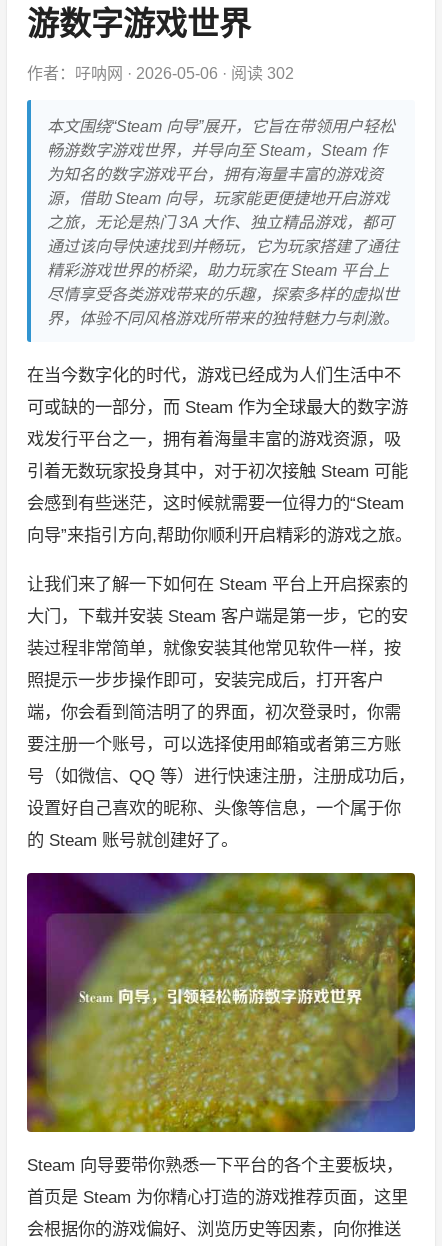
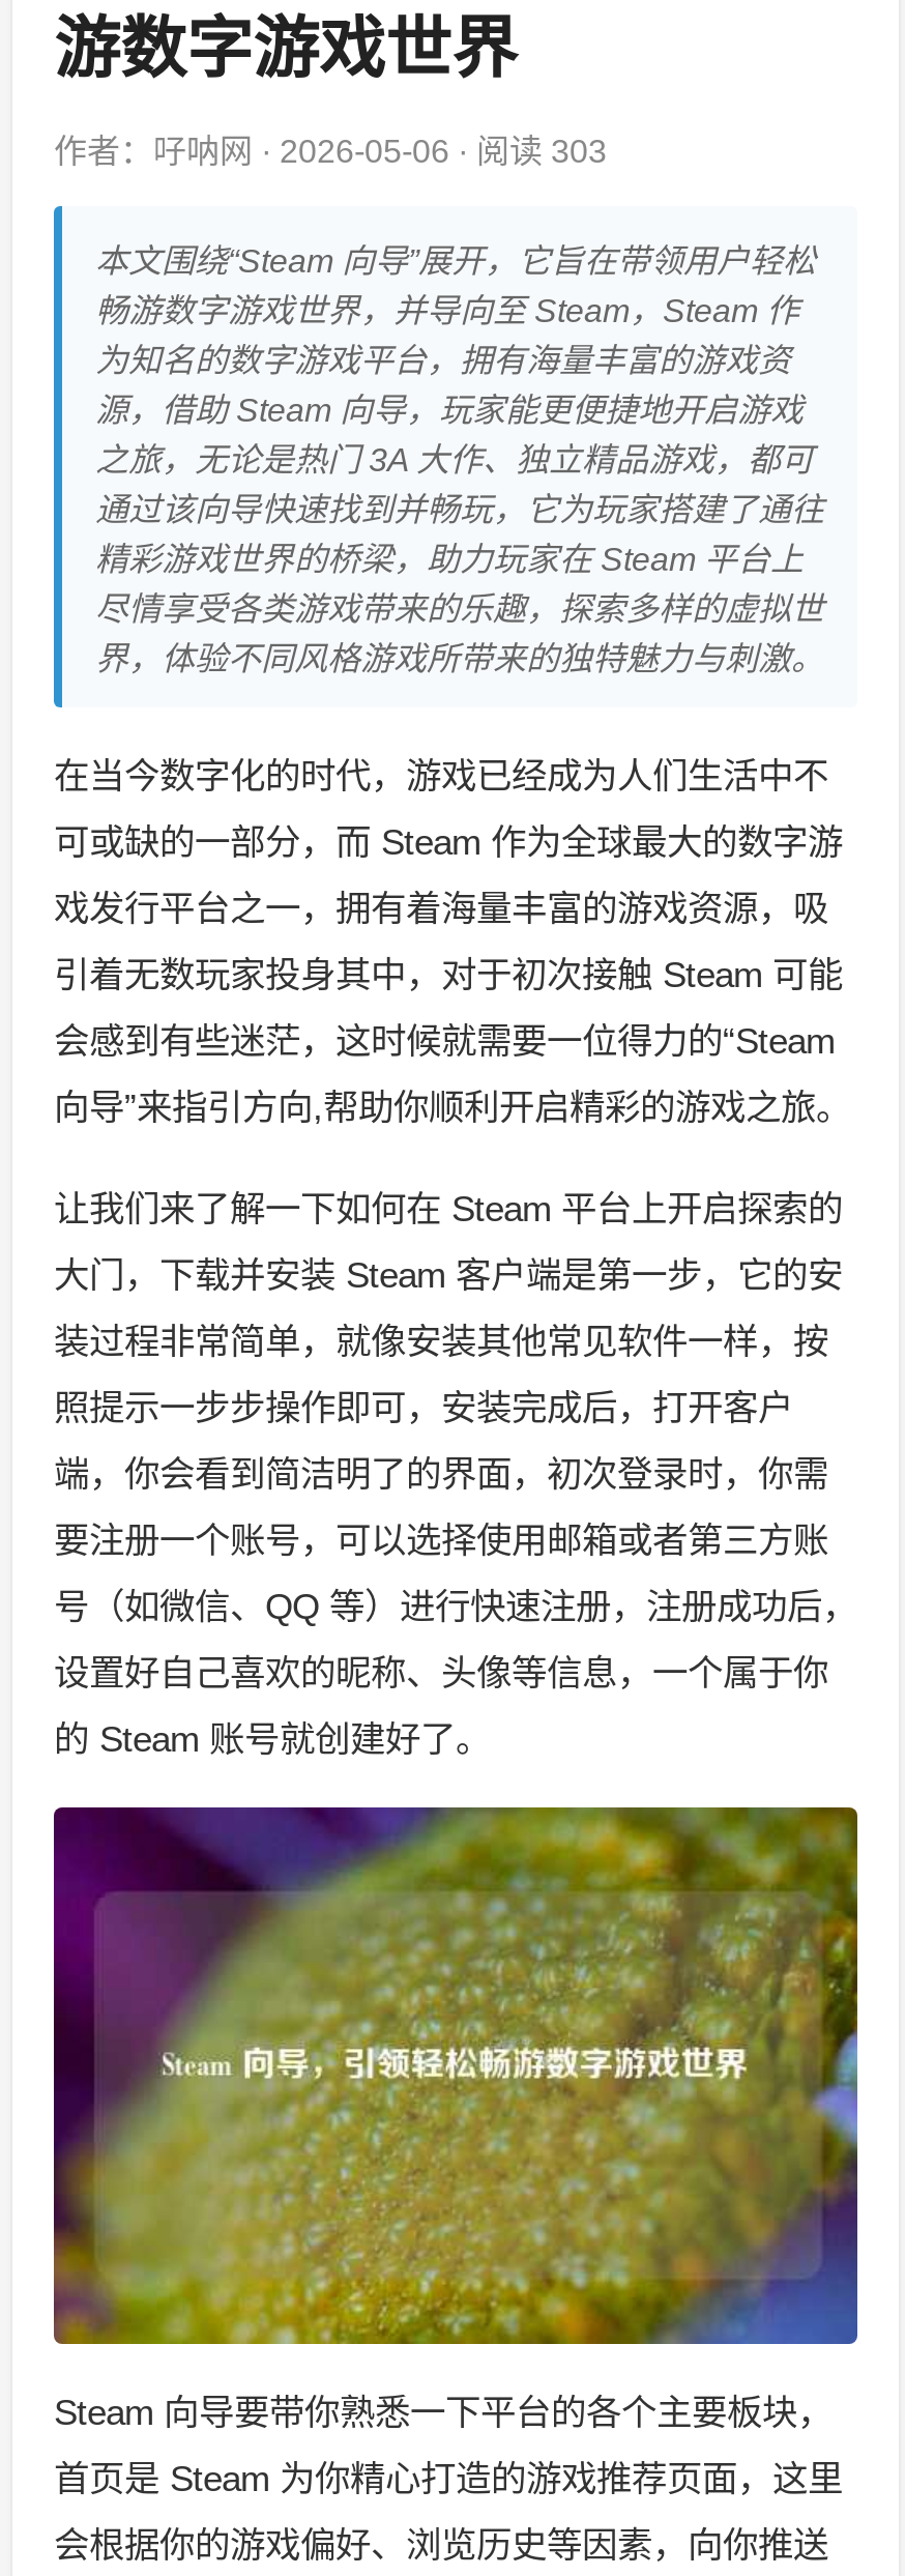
[27,65,294,82] 作者：吇呐网· 2026-05-06 ·阅读 302 -> [54,134,607,169] 作者：吇呐网· 2026-05-06 ·阅读 303

